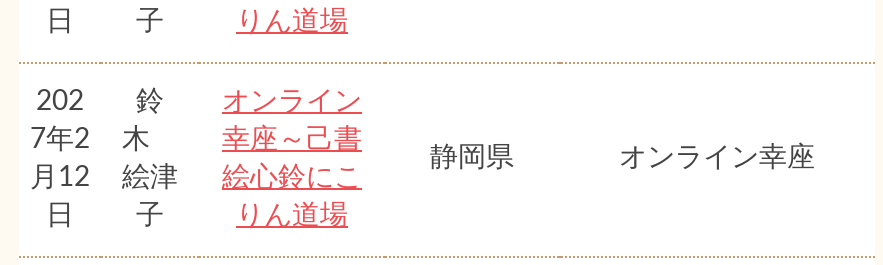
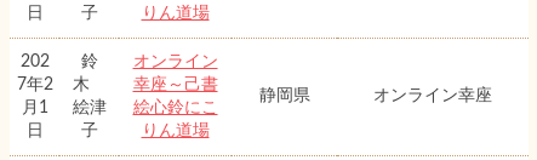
[30,164,90,192] 月12 -> [21,99,48,116] 月1

